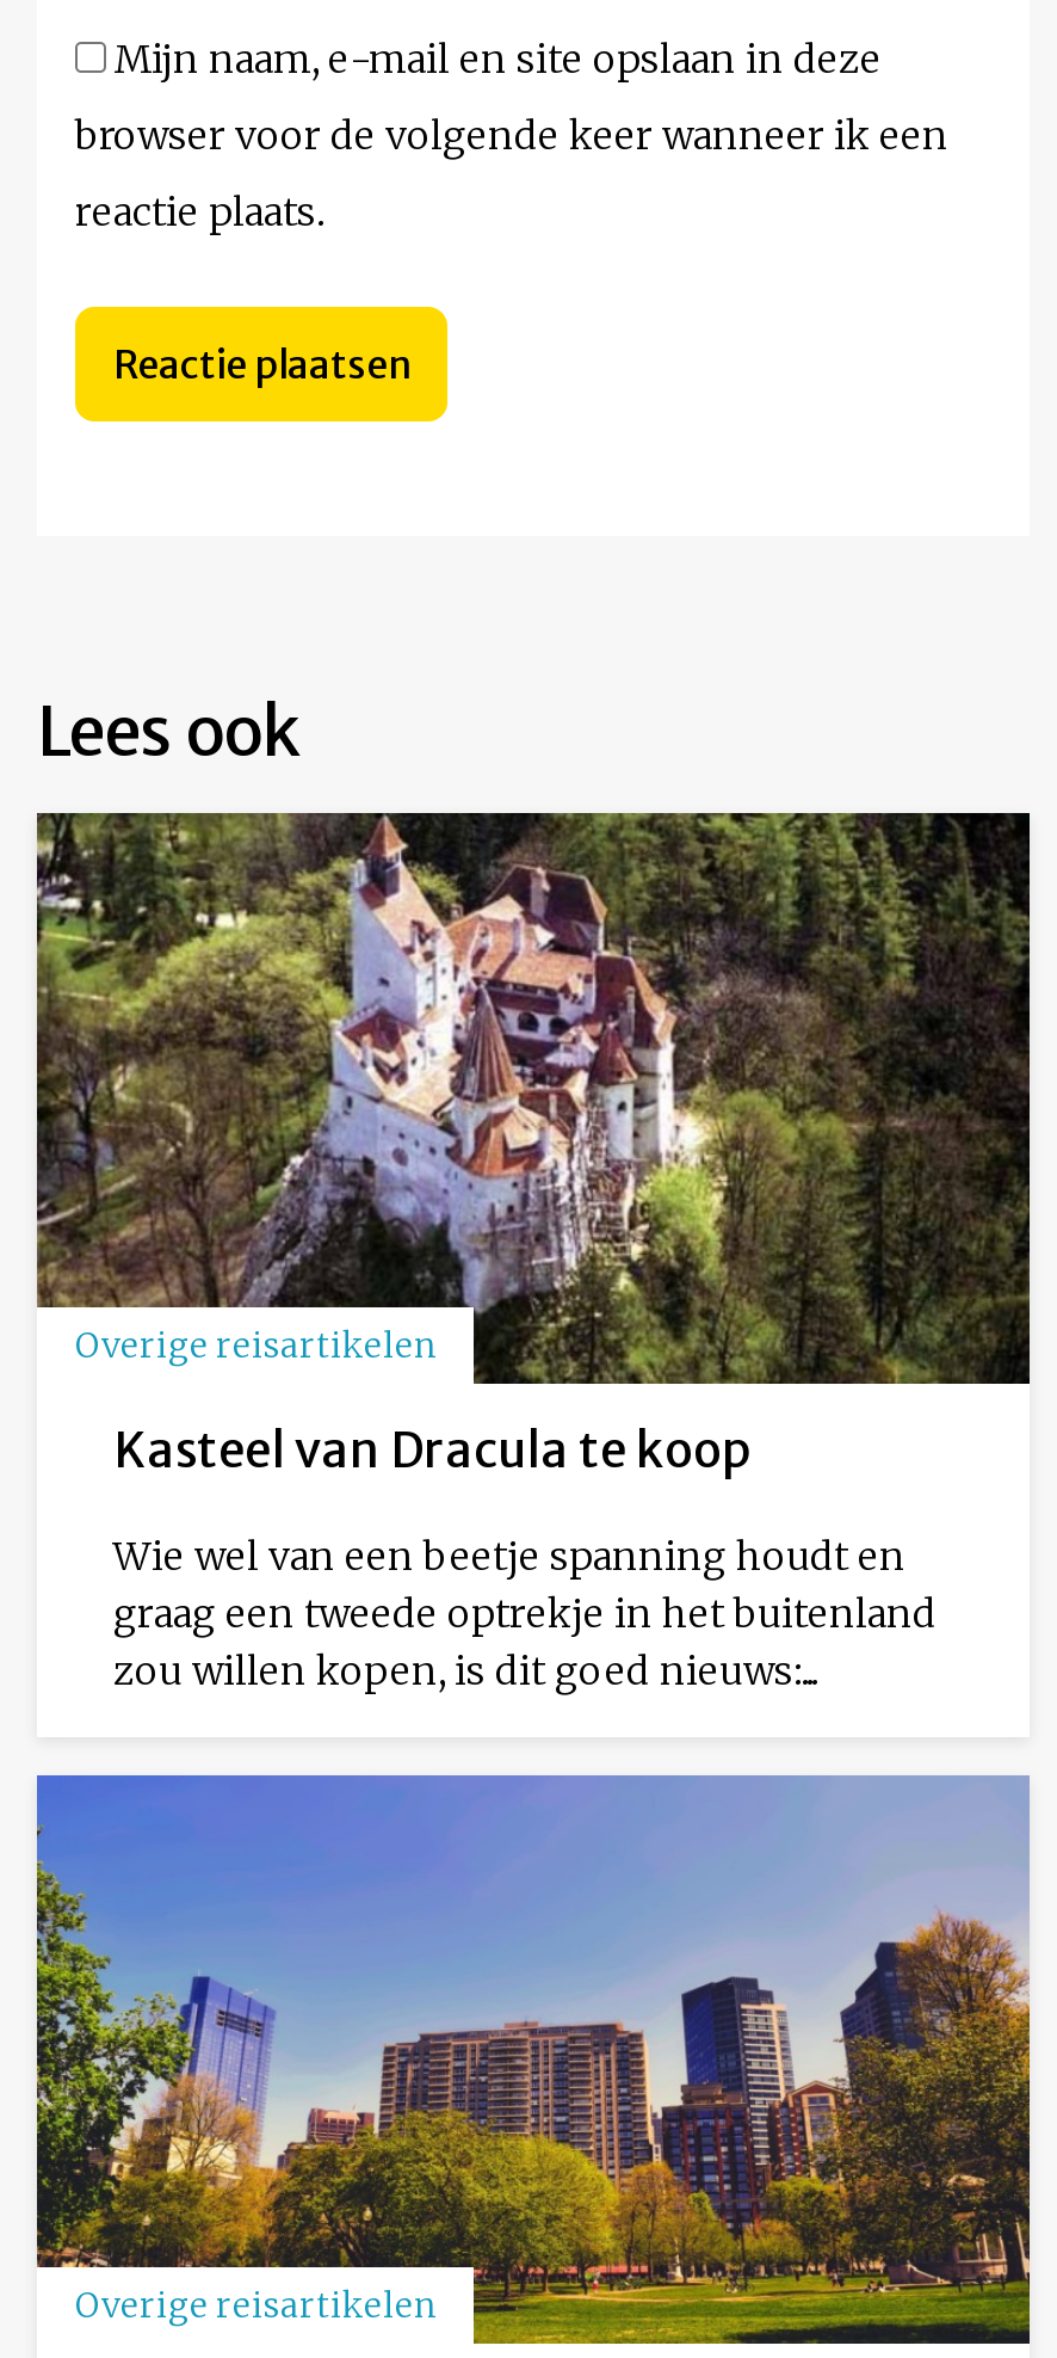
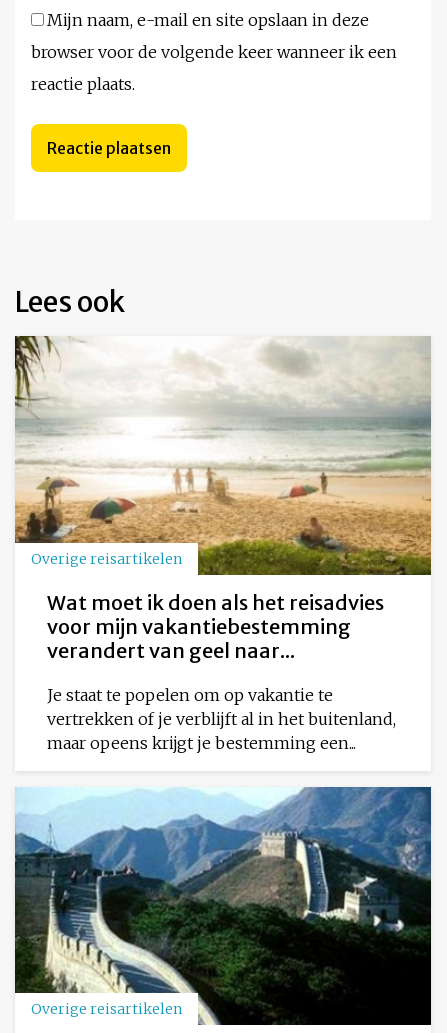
[35,811,1032,1479] [image] | Kasteel van Dracula te koop -> [14,336,432,663] [image] | Wat moet ik doen als het reisadvies | voor mijn vakantiebestemming | verandert van geel naar...
[113,1532,937,1694] Wie wel van een beetje spanning houdt en | graag een tweede optrekje in het buitenland | zou willen kopen, is dit goed nieuws:... -> [47,685,396,753] Je staat te popelen om op vakantie te | vertrekken of je verblijft al in het buitenland, | maar opeens krijgt je bestemming een...
[35,1773,1032,2346] [image] -> [14,787,432,1026] [image]

